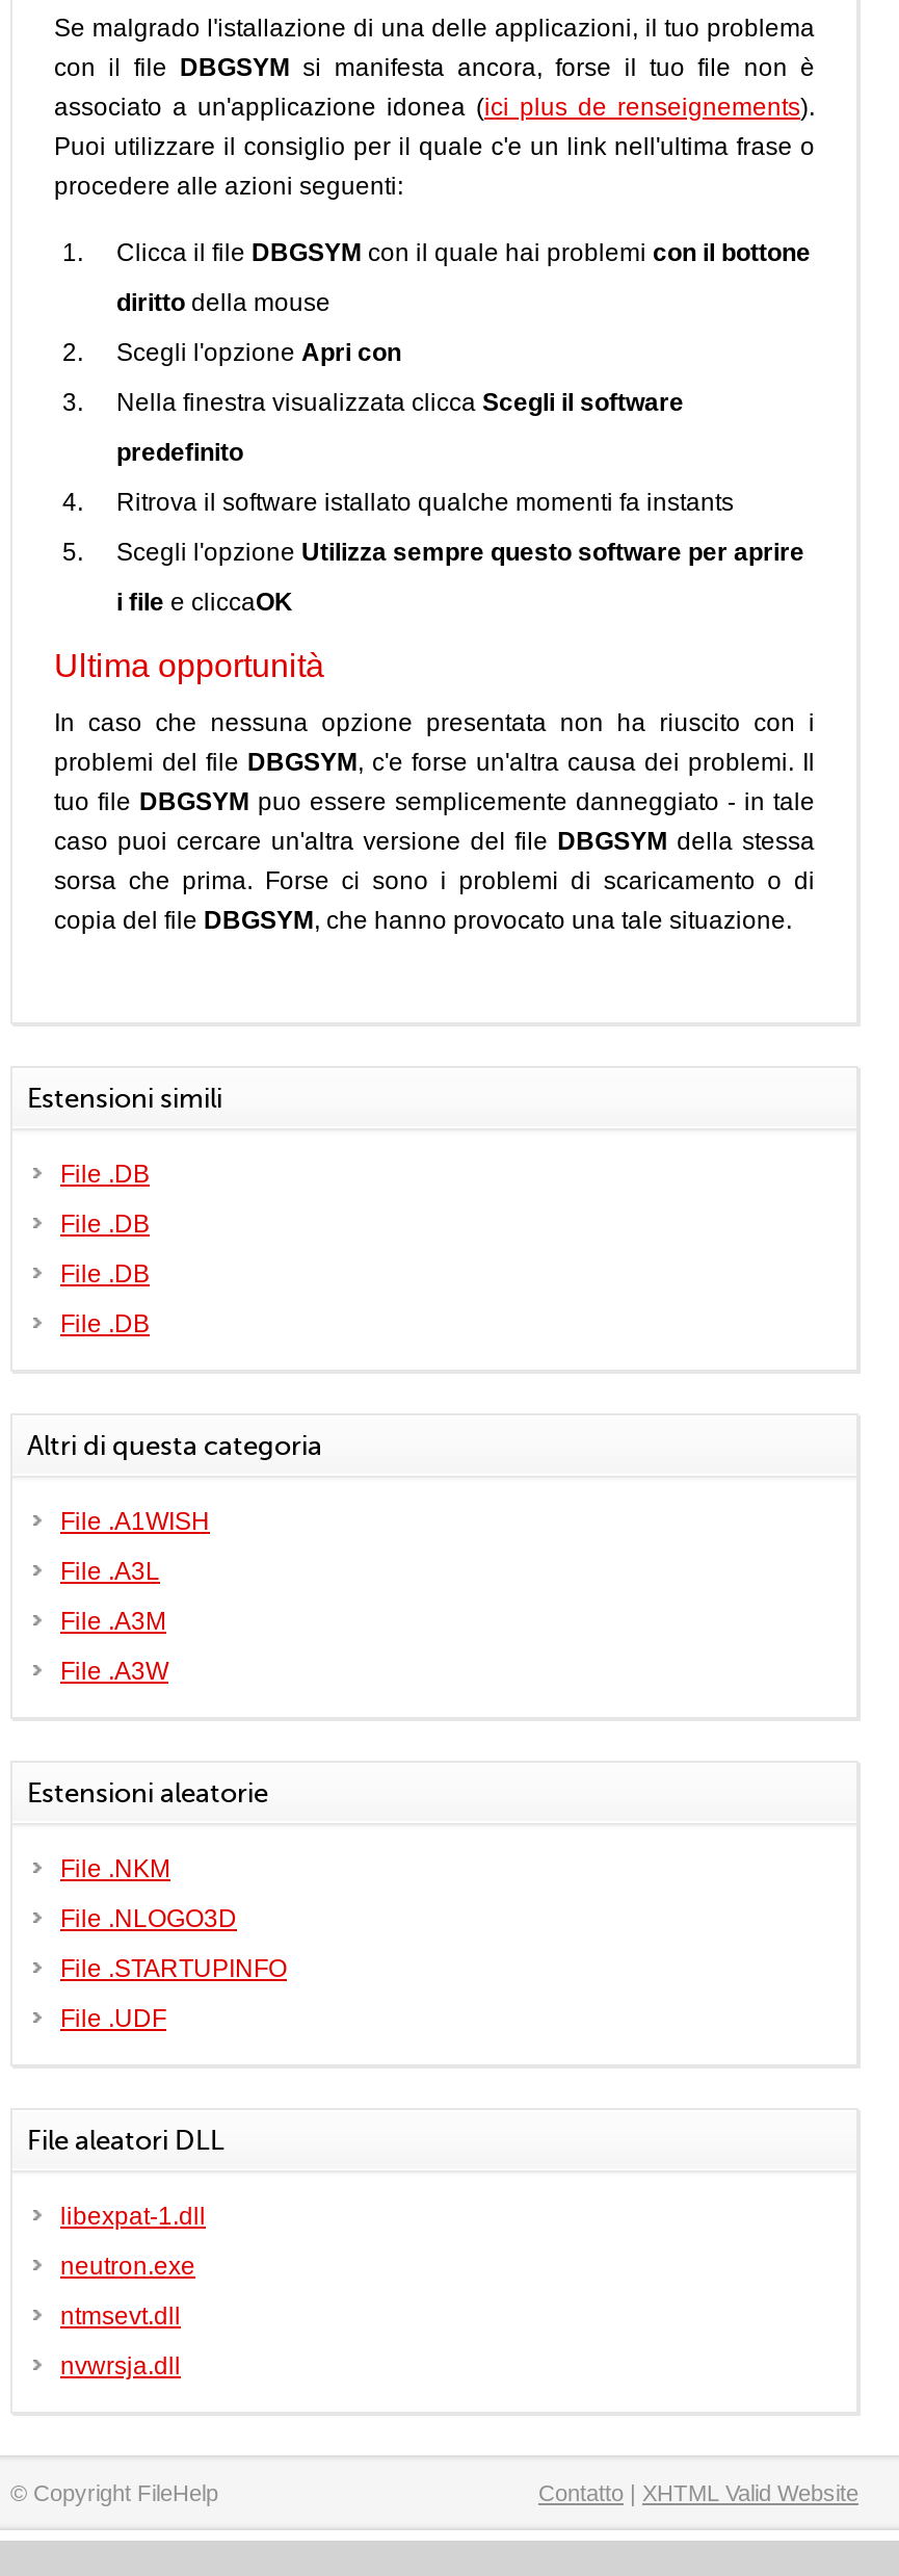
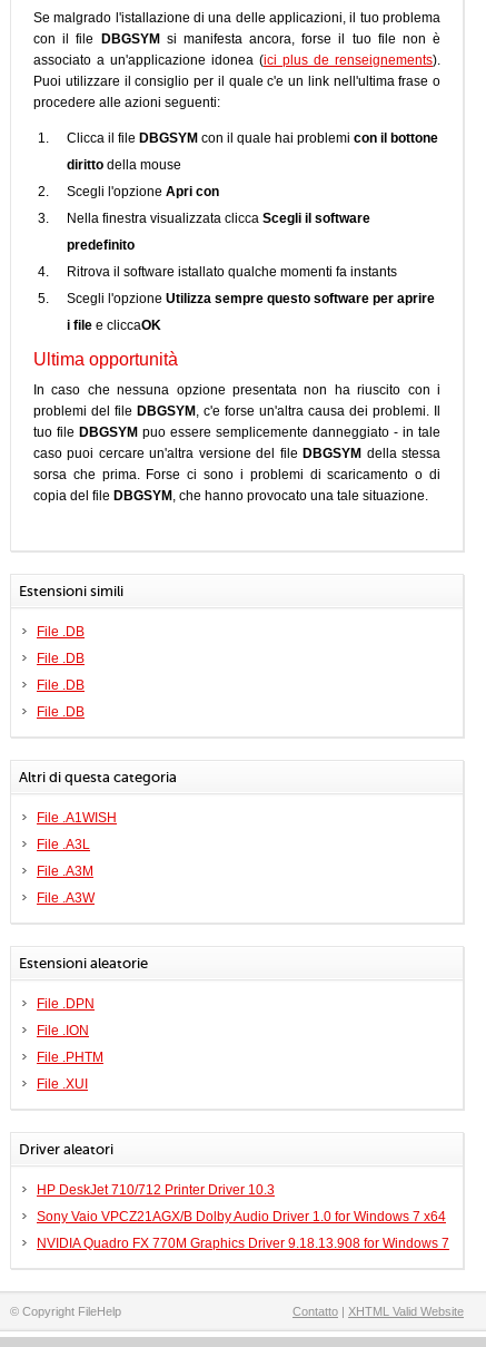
[60,1854,287,2033] File .NKM | File .NLOGO3D | File .STARTUPINFO | File .UDF -> [37,996,103,1092] File .DPN | File .ION | File .PHTM | File .XUI
[27,2125,224,2380] File aleatori DLL | libexpat-1.dll | neutron.exe | ntmsevt.dll | nvwrsja.dll -> [19,1141,449,1251] Driver aleatori | HP DeskJet 710/712 Printer Driver 10.3 | Sony Vaio VPCZ21AGX/B Dolby Audio Driver 1.0 for Windows 7 x64 | NVIDIA Quadro FX 770M Graphics Driver 9.18.13.908 for Windows 7

